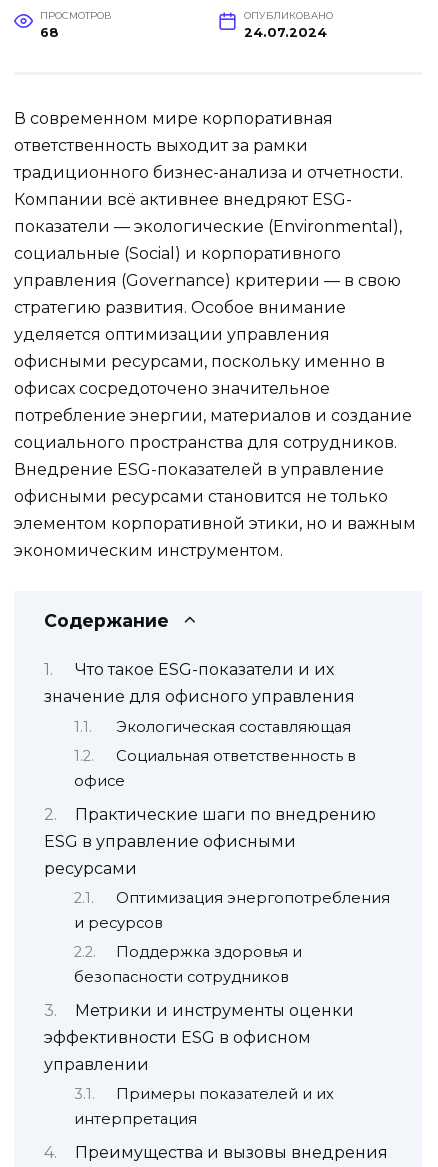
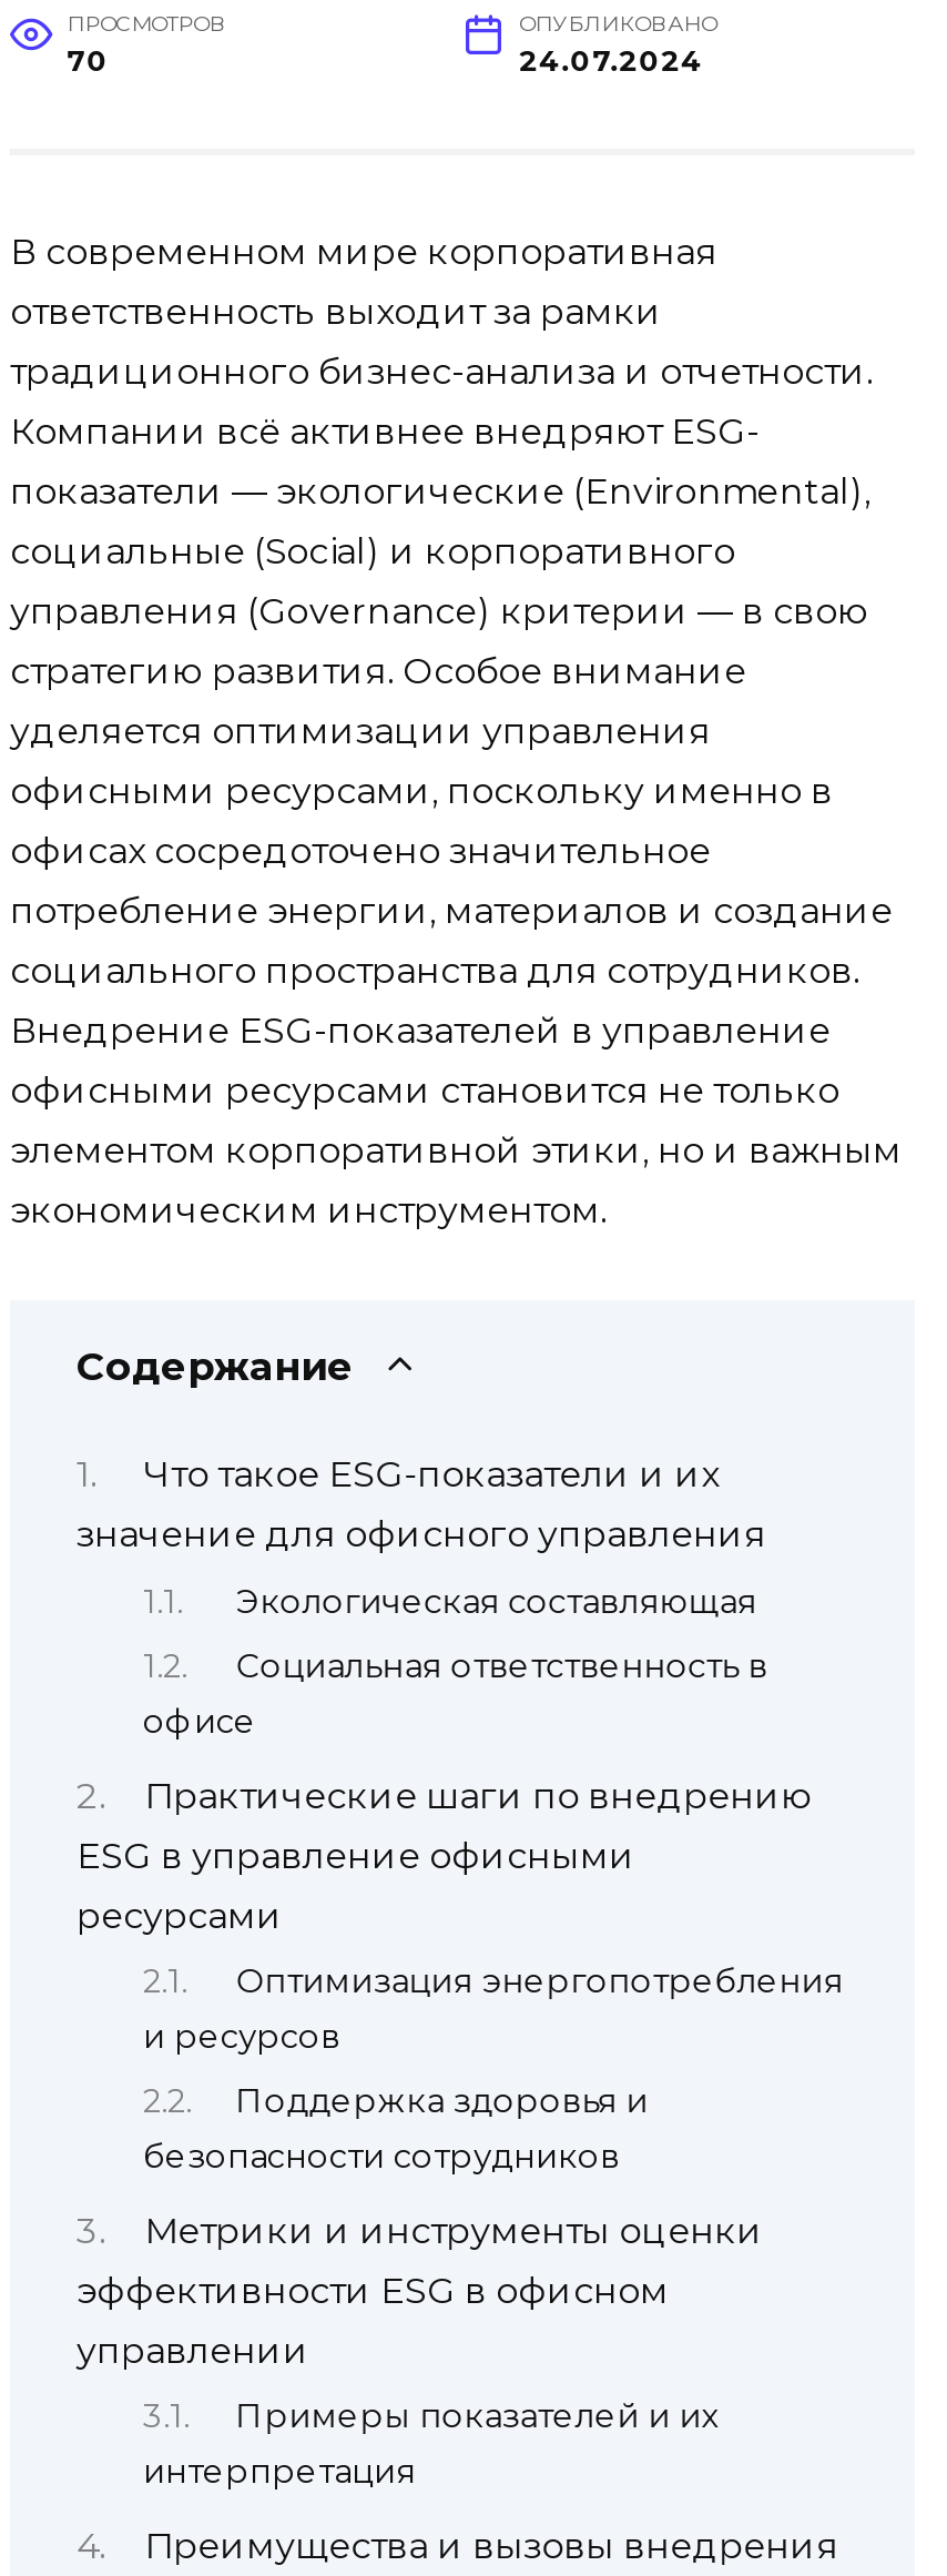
[40,25,59,40] 68 -> [67,44,109,77] 70

